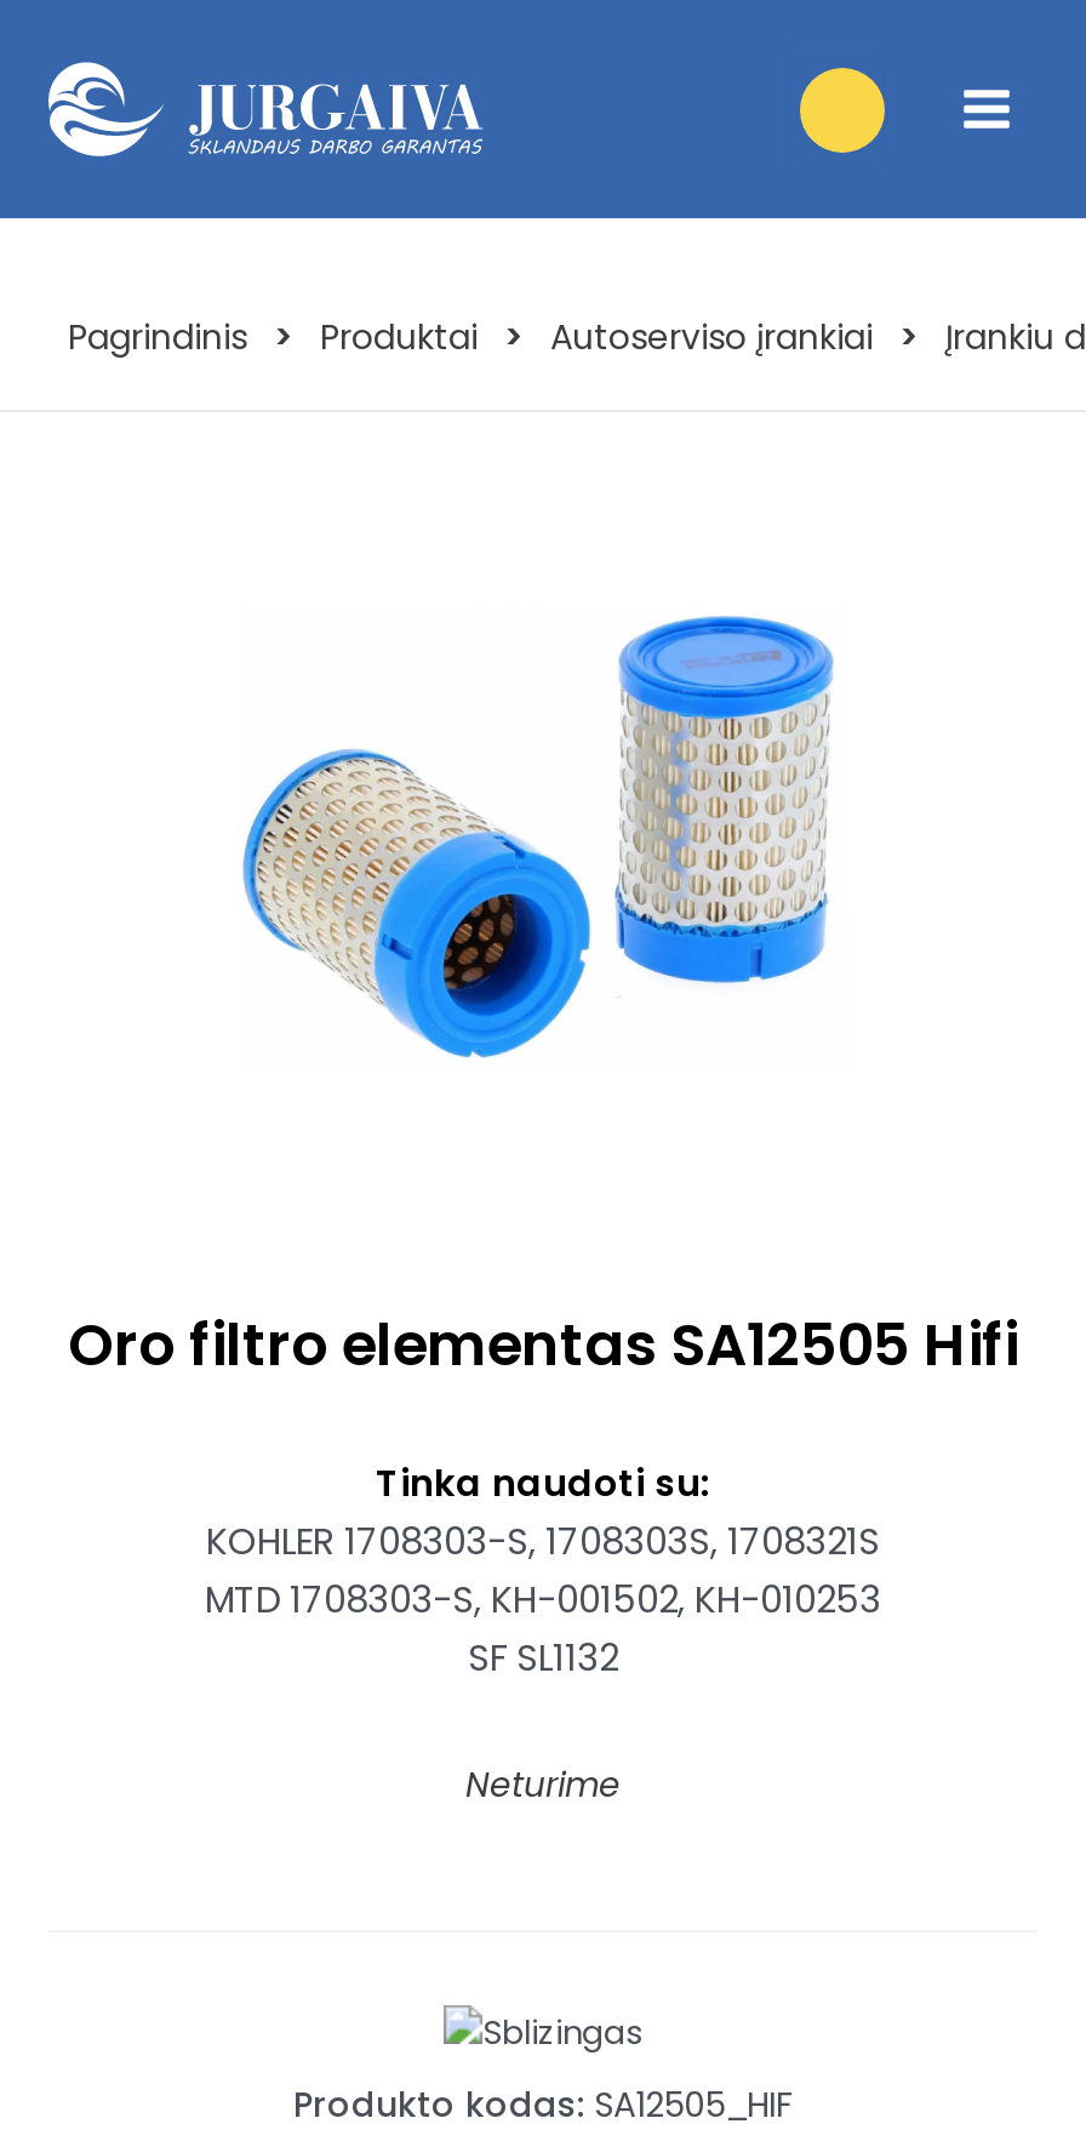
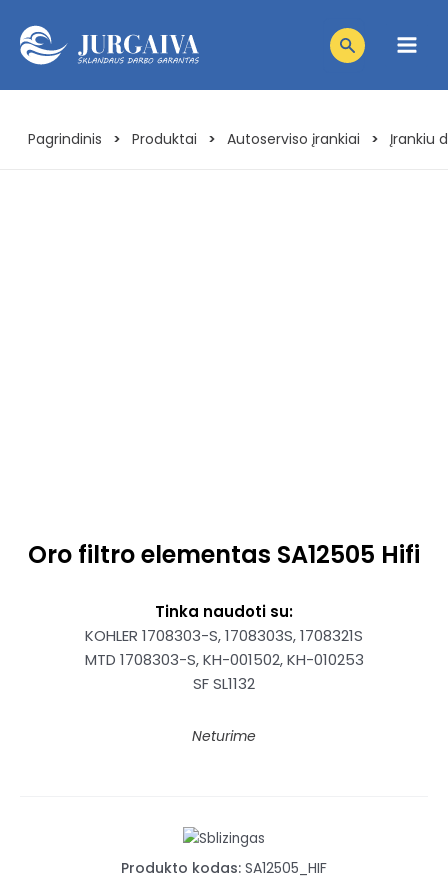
[613,613,836,987] [image] -> none
[240,747,594,1060] [image] -> none

